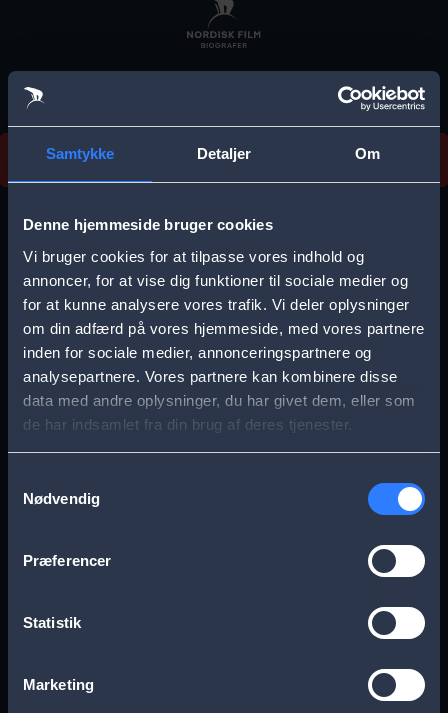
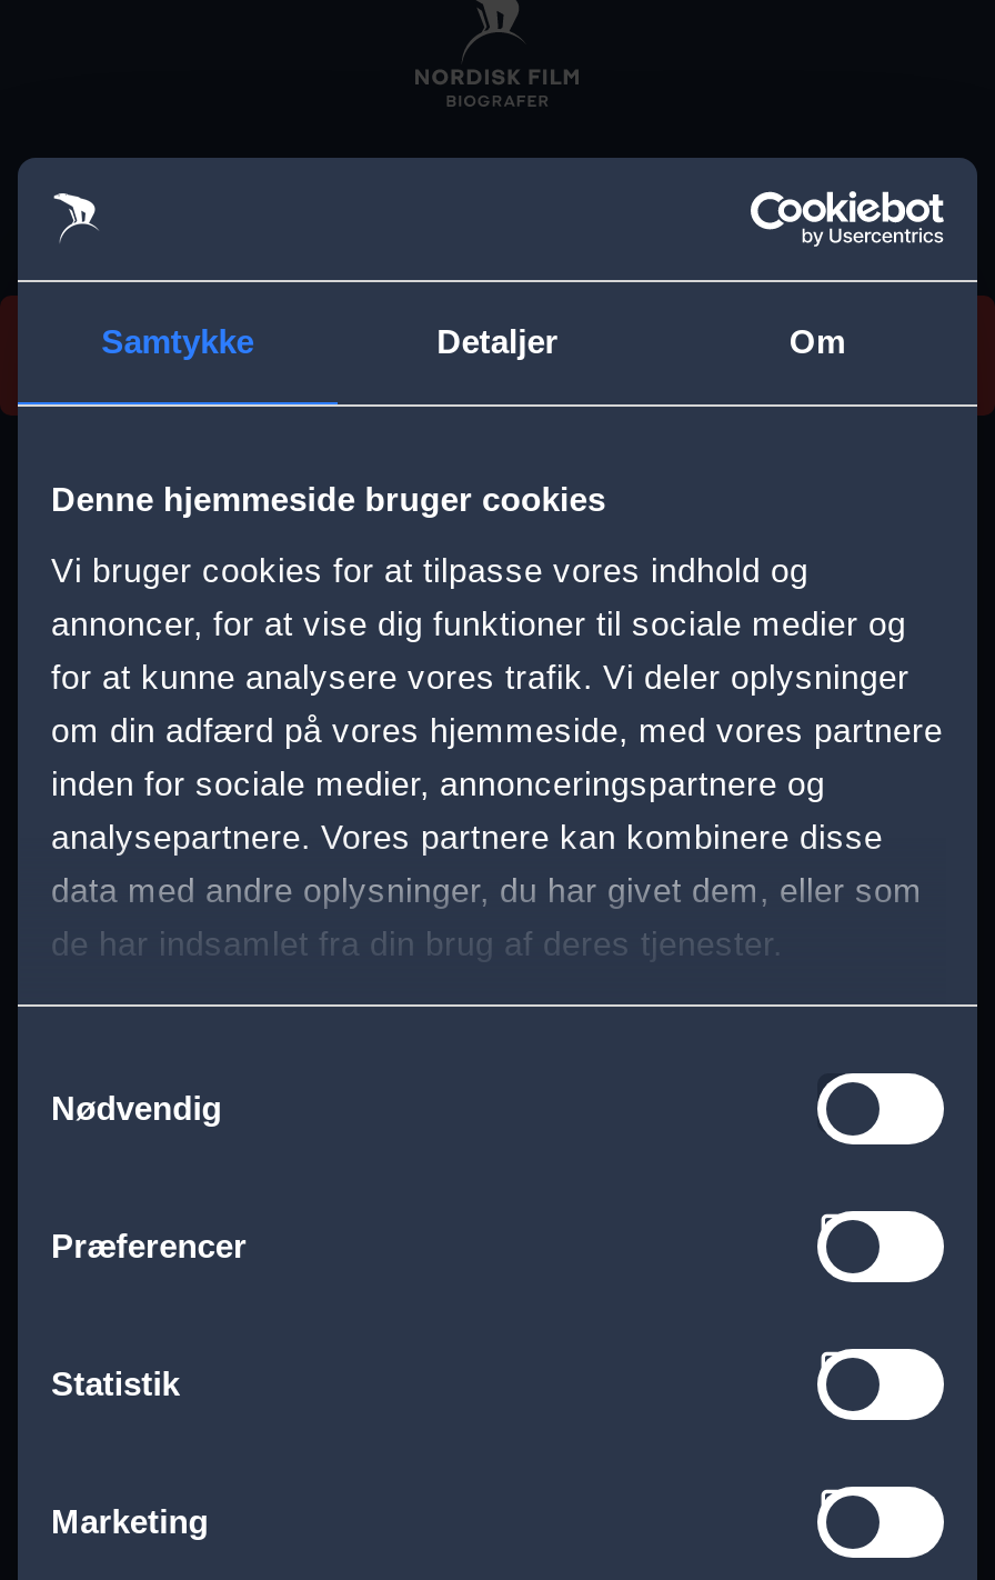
[367,482,426,516] [image] -> [815,1071,946,1147] [image]

